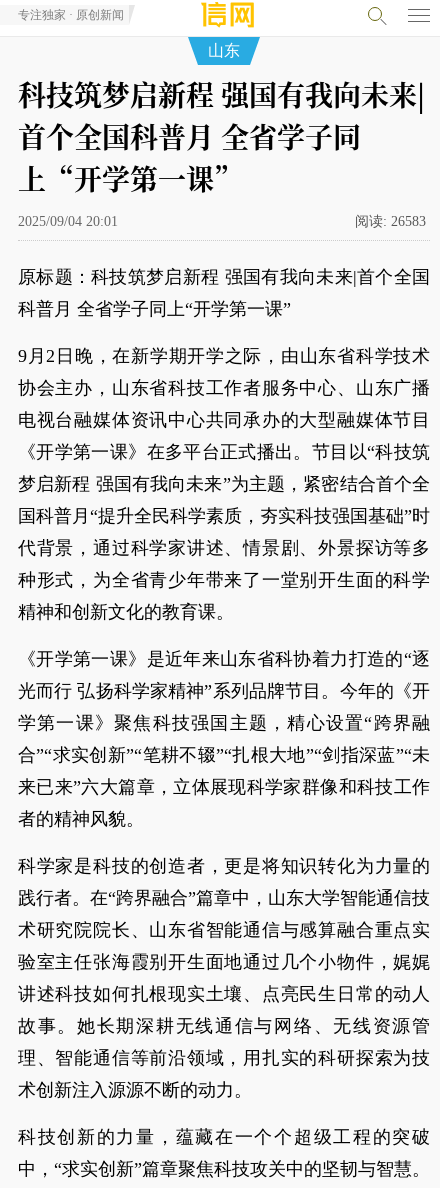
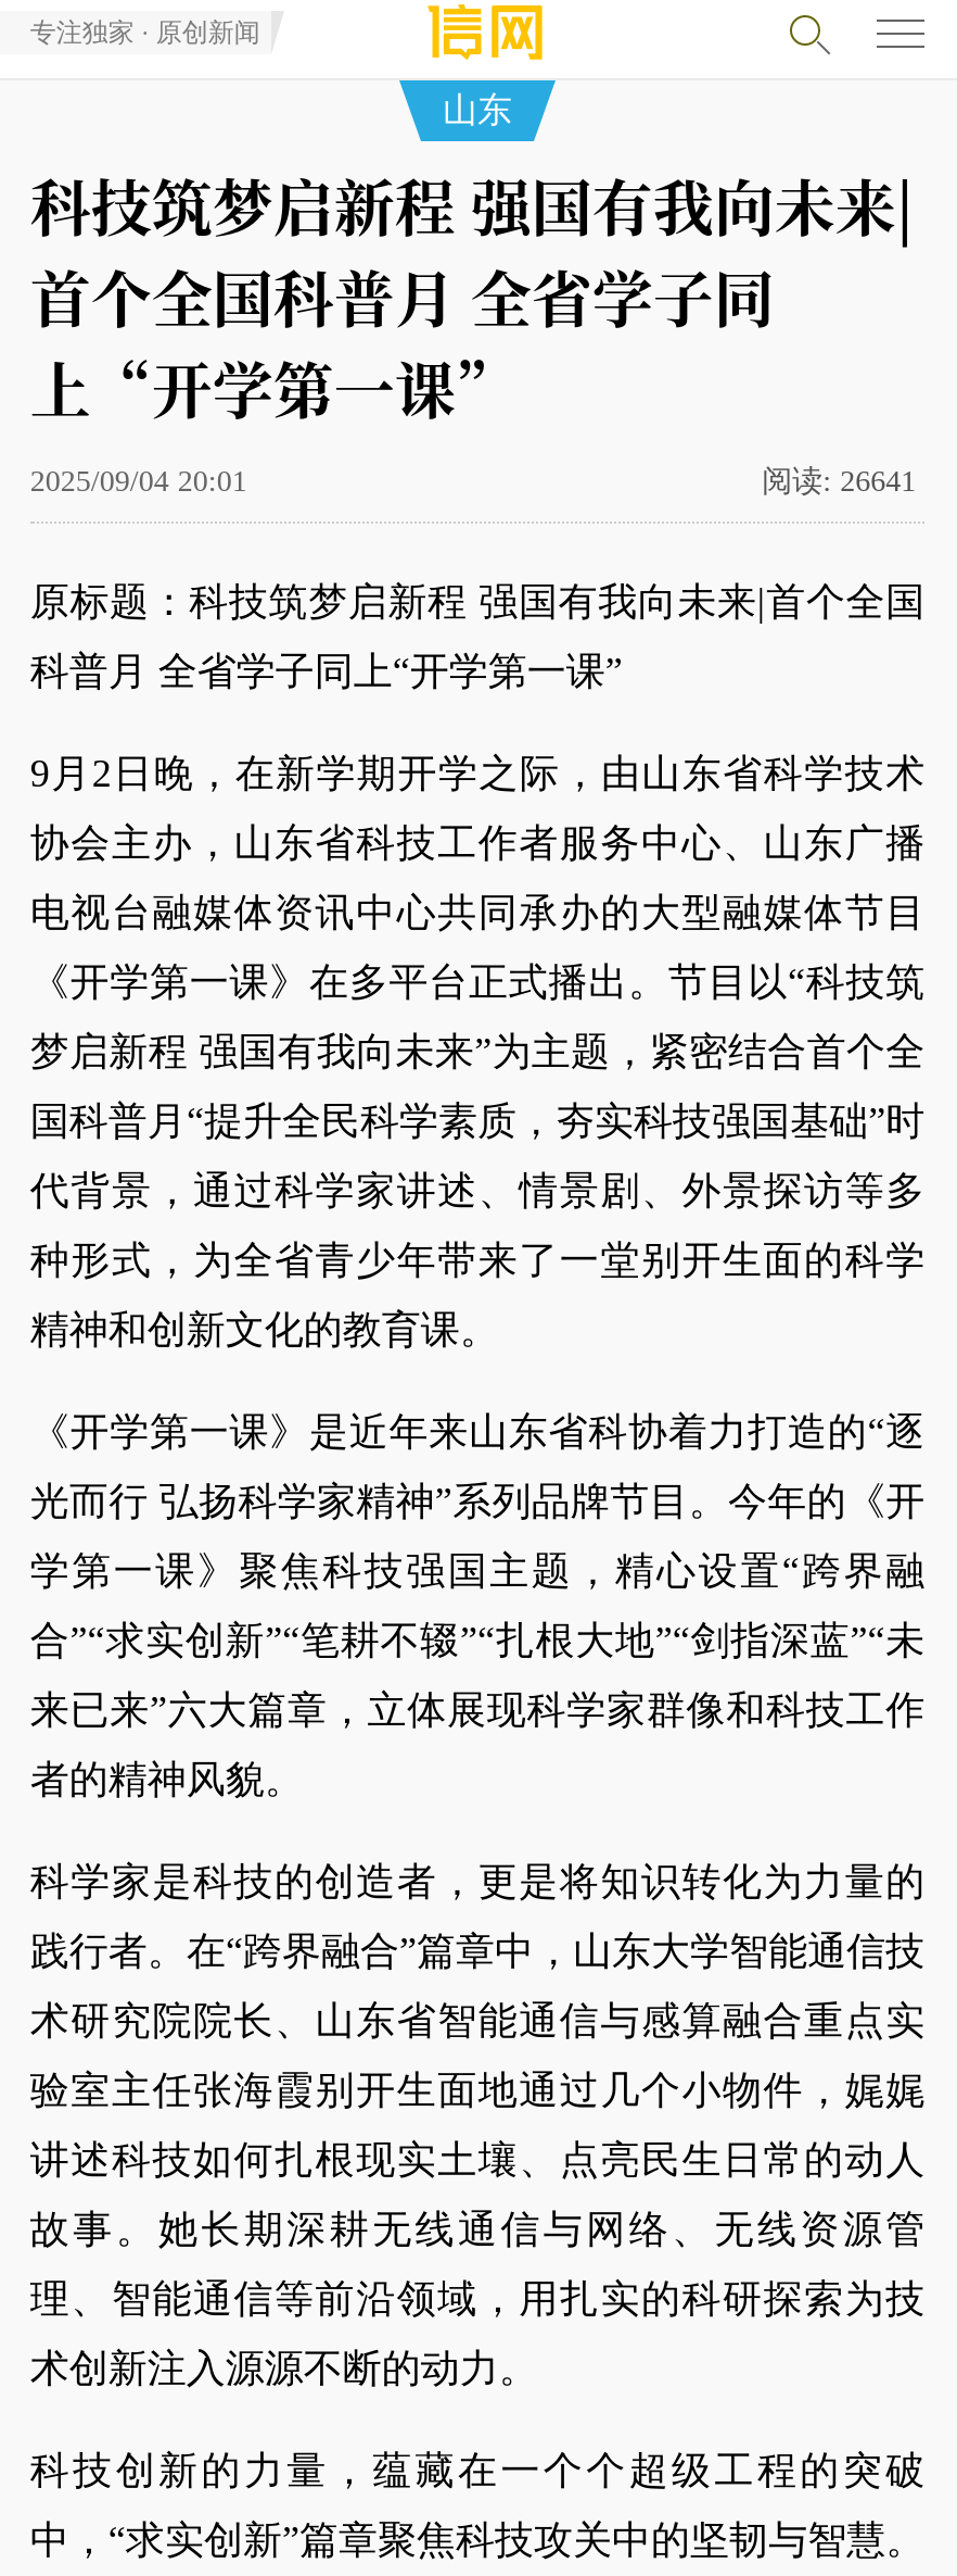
[355,214,426,229] 阅读: 26583 -> [762,465,916,498] 阅读: 26641

